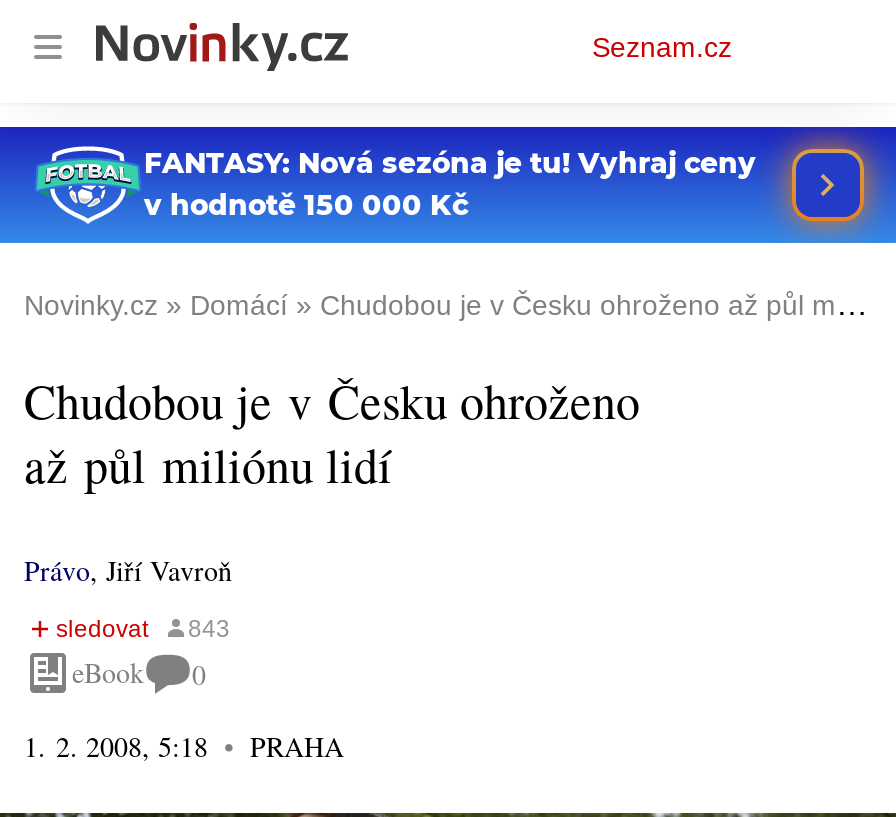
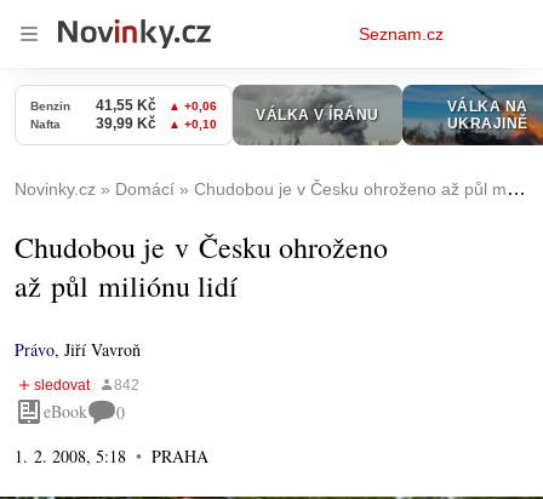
[6,125,890,245] [image] -> [4,82,539,151] [image]

